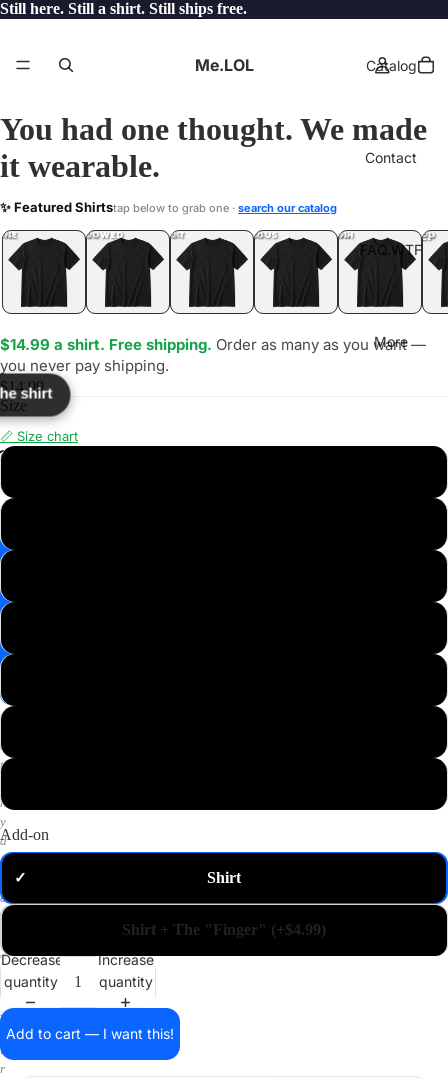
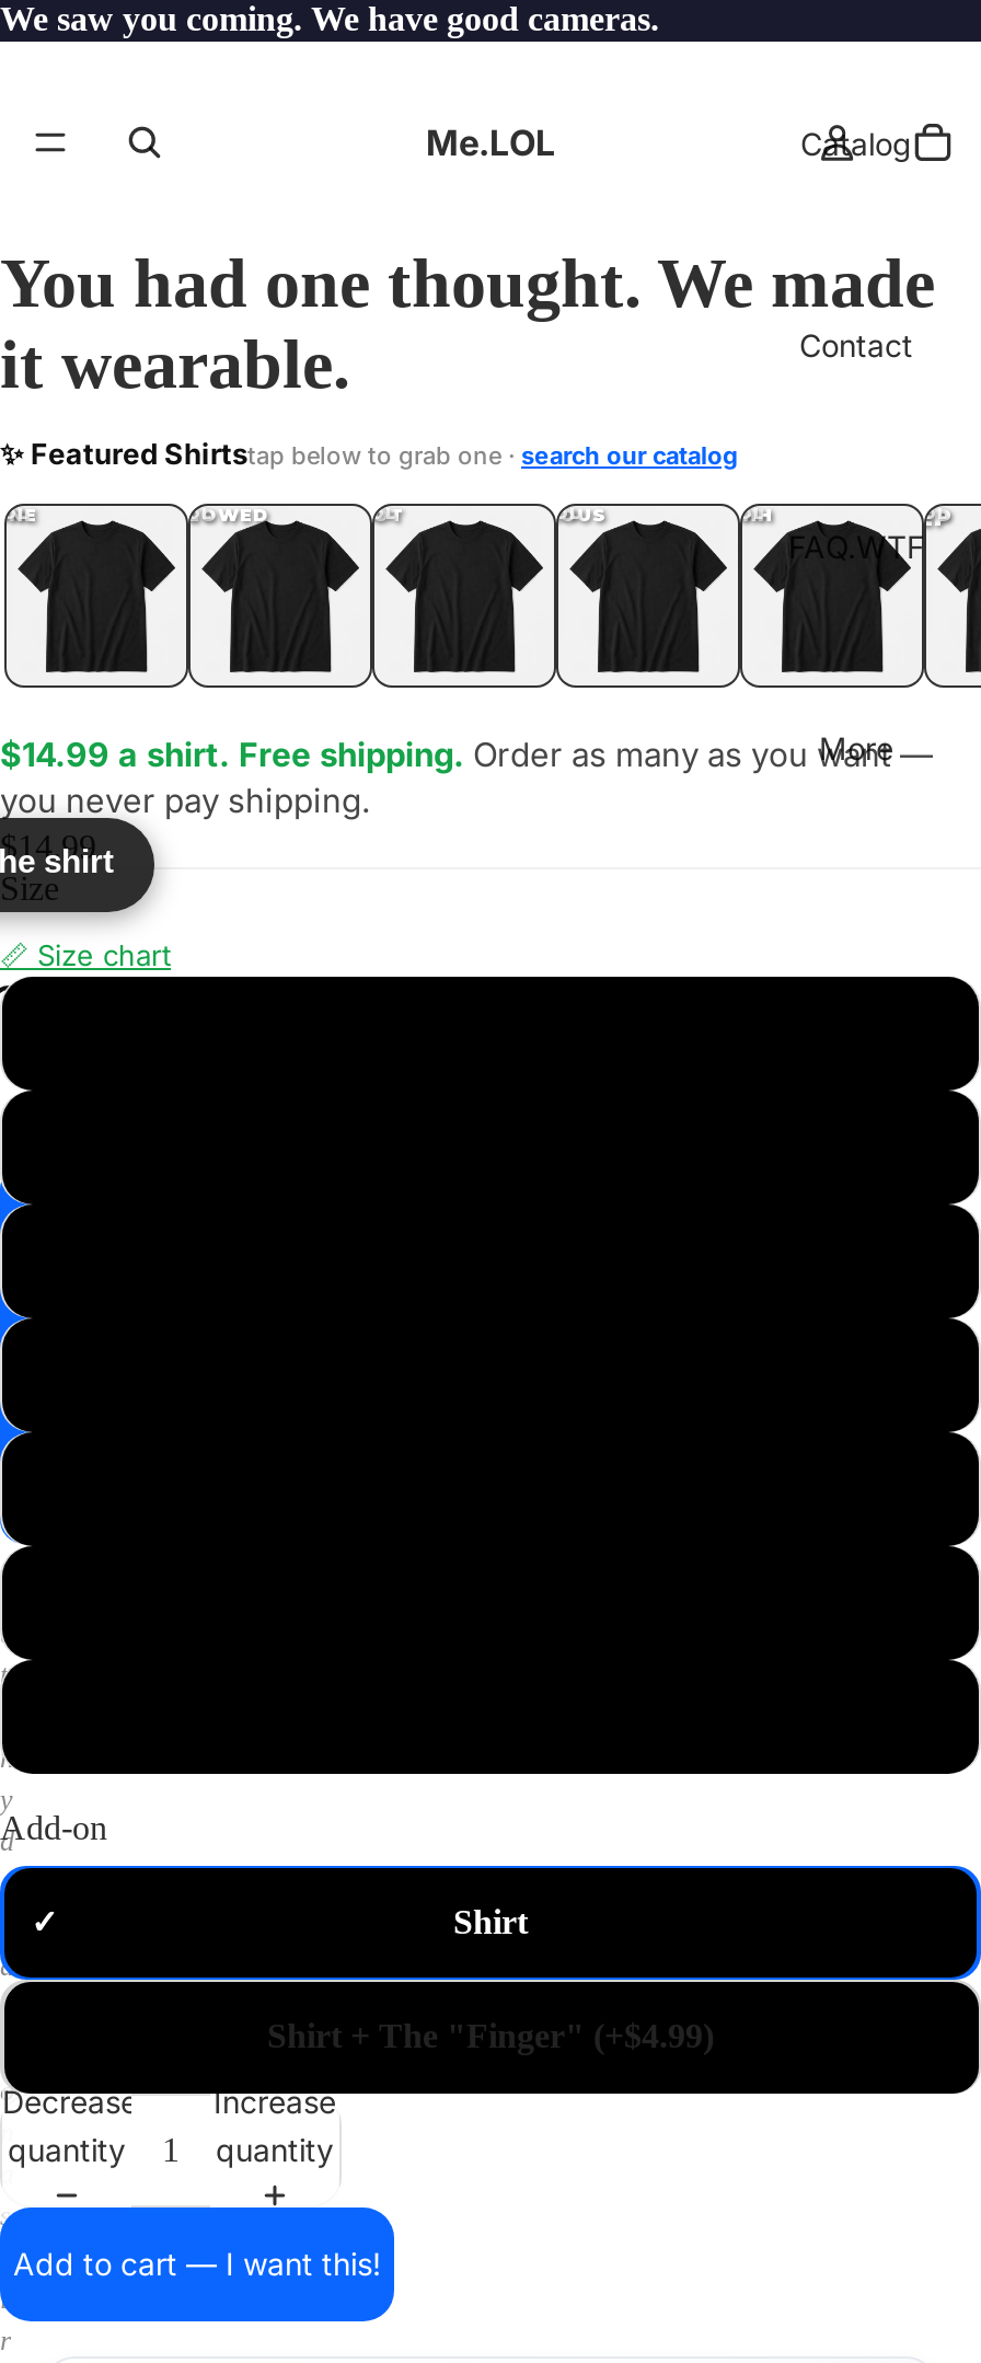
[0,0,247,17] Still here. Still a shirt. Still ships free. -> [0,0,659,37] We saw you coming. We have good cameras.

